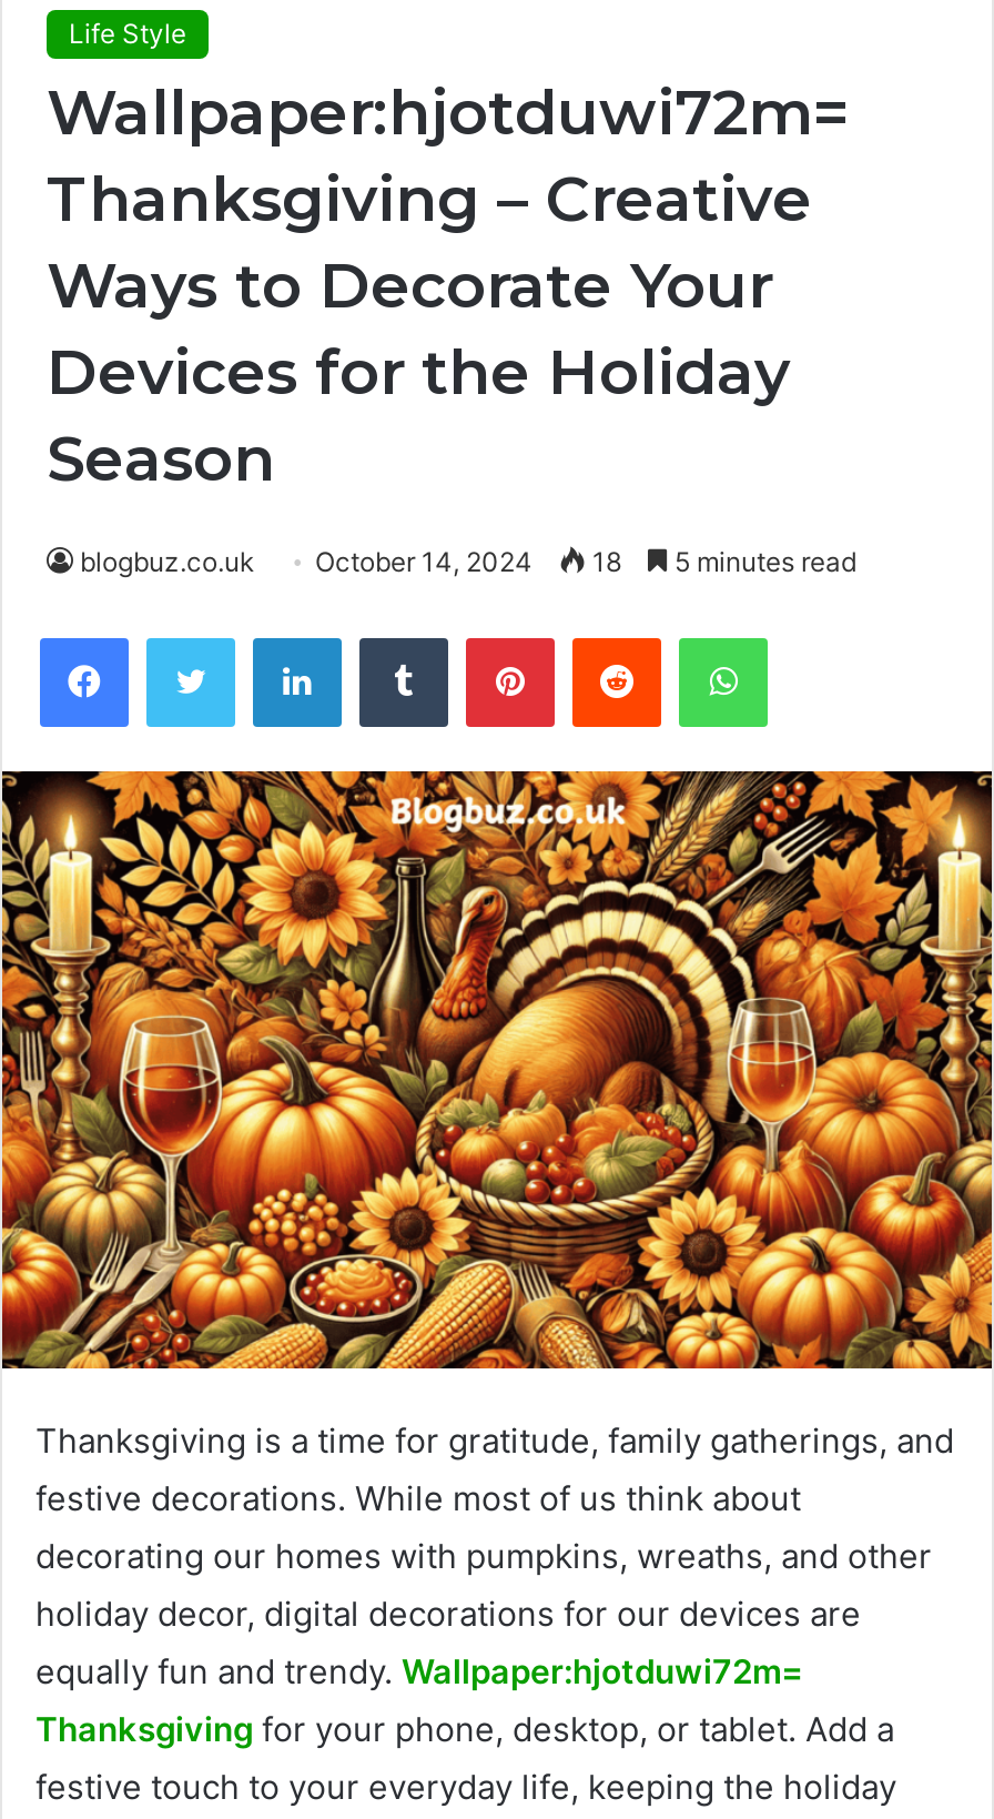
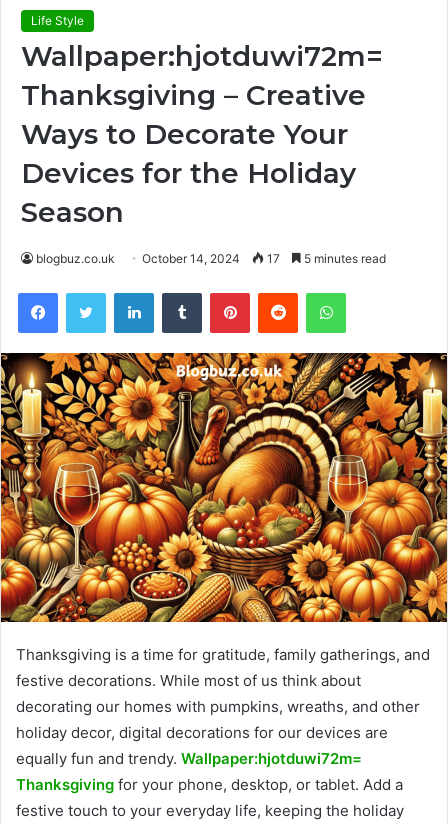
[80,544,856,578] blogbuz.co.uk October 14, 2024 18 5 minutes read -> [36,251,386,266] blogbuz.co.uk October 14, 2024 17 5 minutes read

